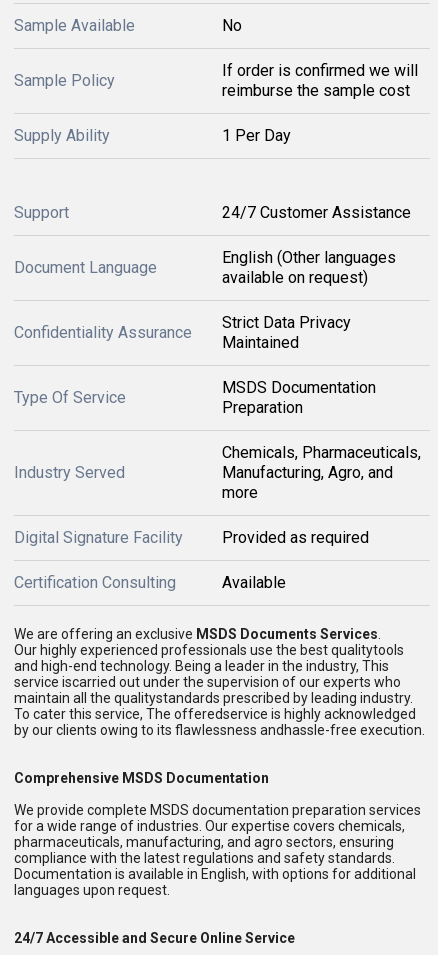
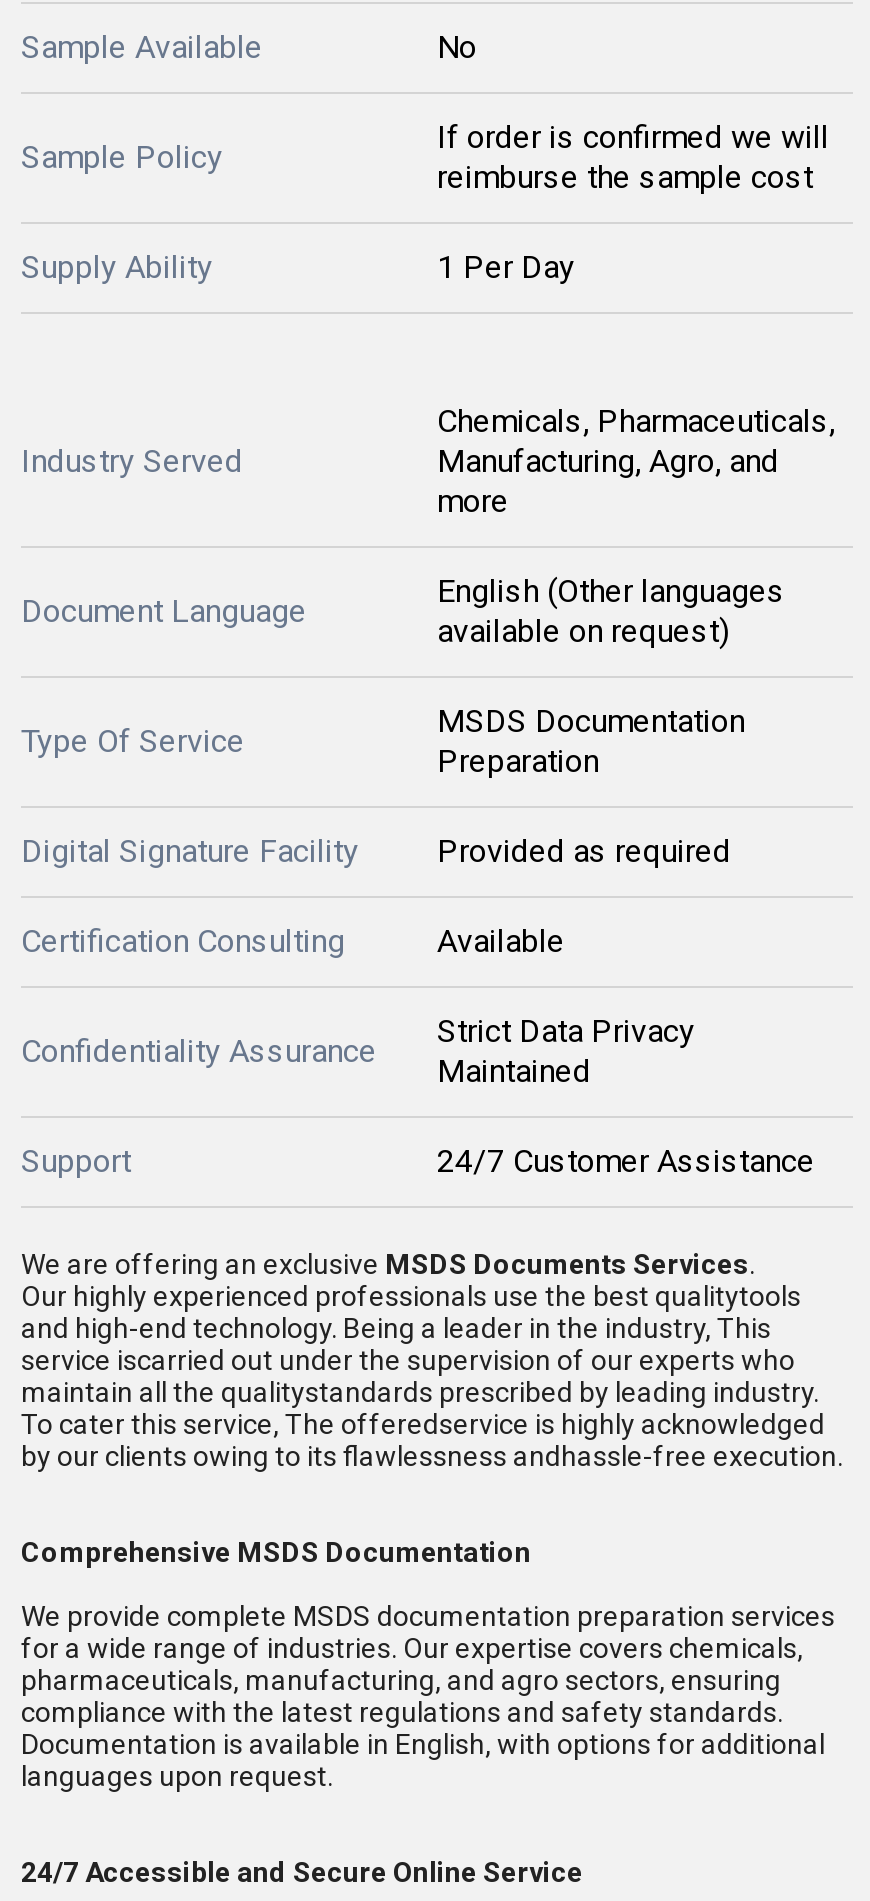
moved [14,203,411,222] -> [21,1142,815,1180]: Support | 24/7 Customer Assistance
moved [222,248,396,287] -> [437,572,785,650]: English (Other languages | available on request)
moved [14,258,157,277] -> [21,592,307,630]: Document Language
moved [222,313,351,352] -> [437,1012,695,1090]: Strict Data Privacy | Maintained
moved [14,323,192,342] -> [21,1032,377,1070]: Confidentiality Assurance
moved [222,378,376,417] -> [437,702,745,780]: MSDS Documentation | Preparation
moved [14,388,126,407] -> [21,722,245,760]: Type Of Service
moved [14,443,421,502] -> [21,402,835,520]: Industry Served | Chemicals, Pharmaceuticals, | Manufacturing, Agro, and | more
moved [14,528,369,592] -> [21,832,731,960]: Digital Signature Facility | Provided as required | Certification Consulting | Available

